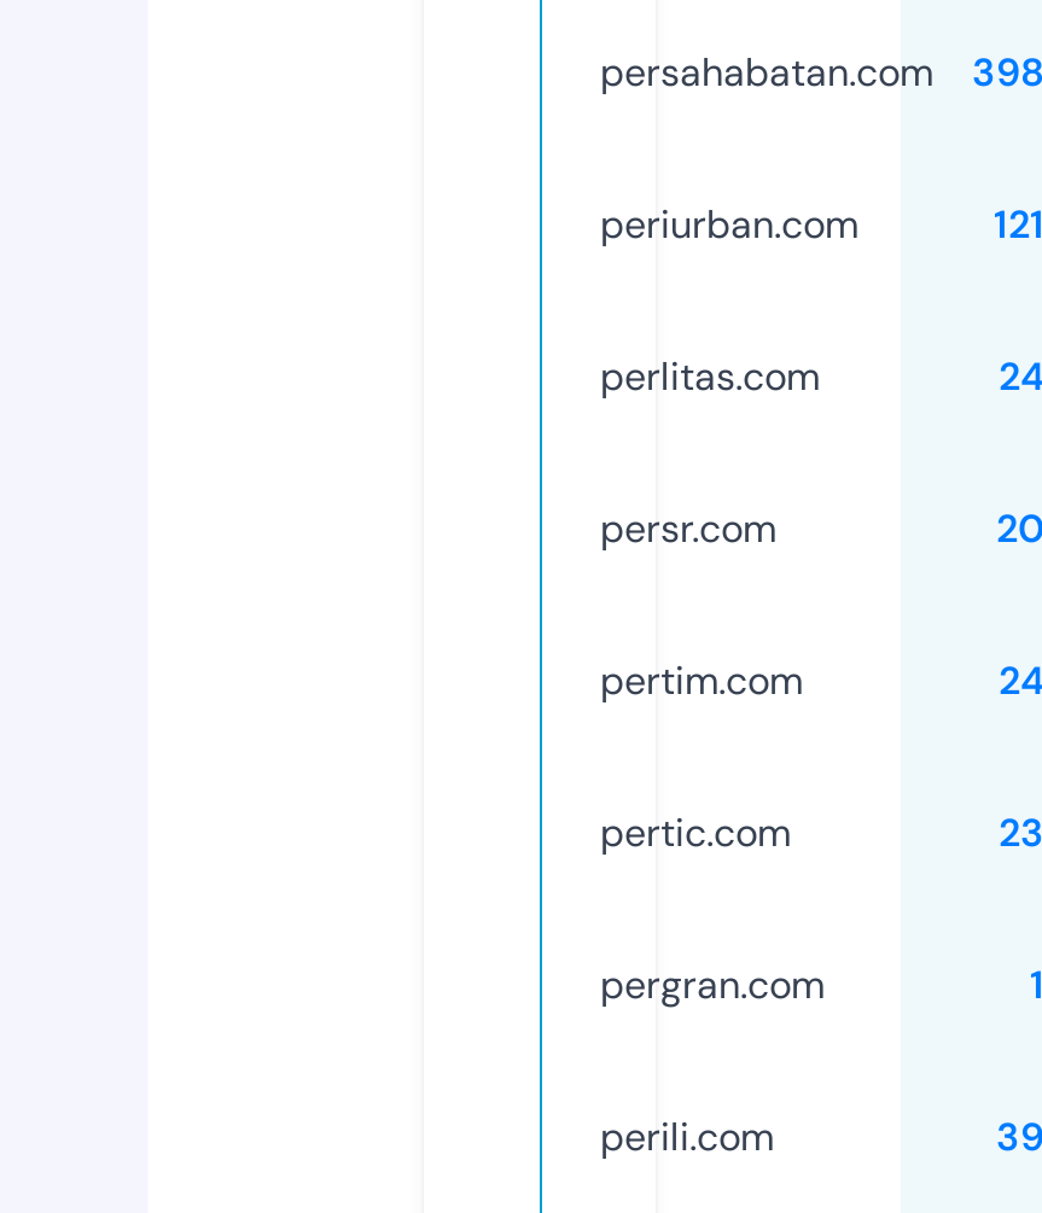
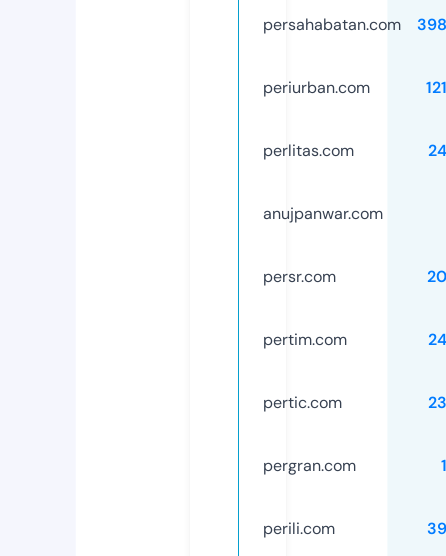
none -> [263,203,383,224] anujpanwar.com

